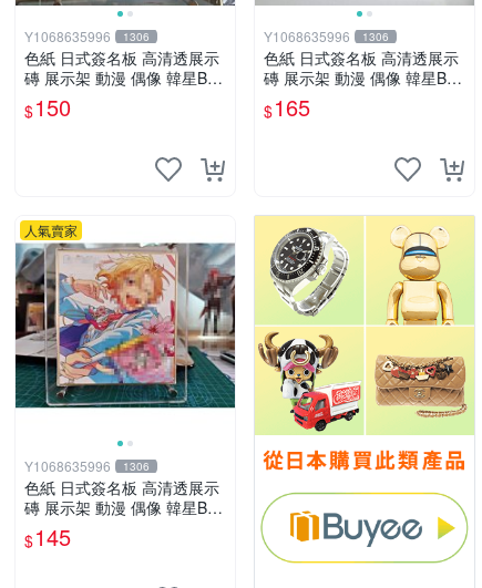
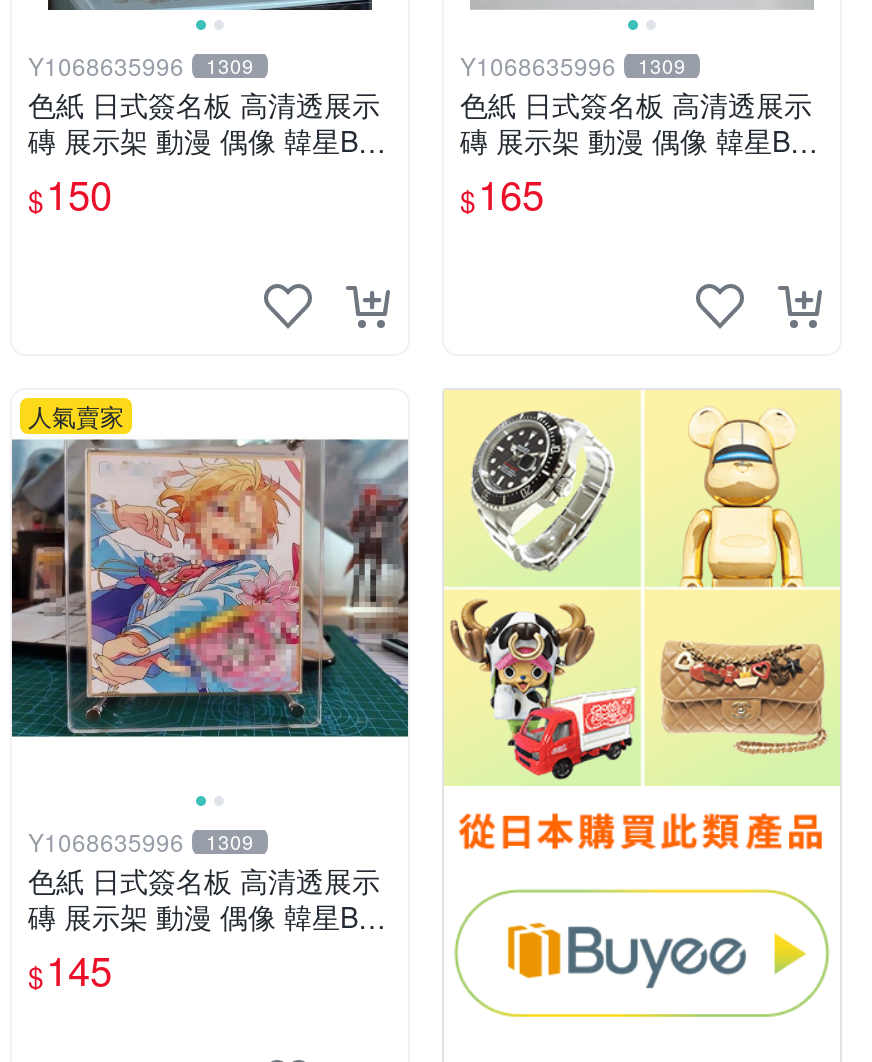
[24,27,150,46] Y1068635996 1306 -> [28,49,254,83] Y1068635996 1309
[264,27,389,46] Y1068635996 1306 -> [460,49,686,83] Y1068635996 1309
[24,457,150,475] Y1068635996 1306 -> [28,825,254,859] Y1068635996 1309

